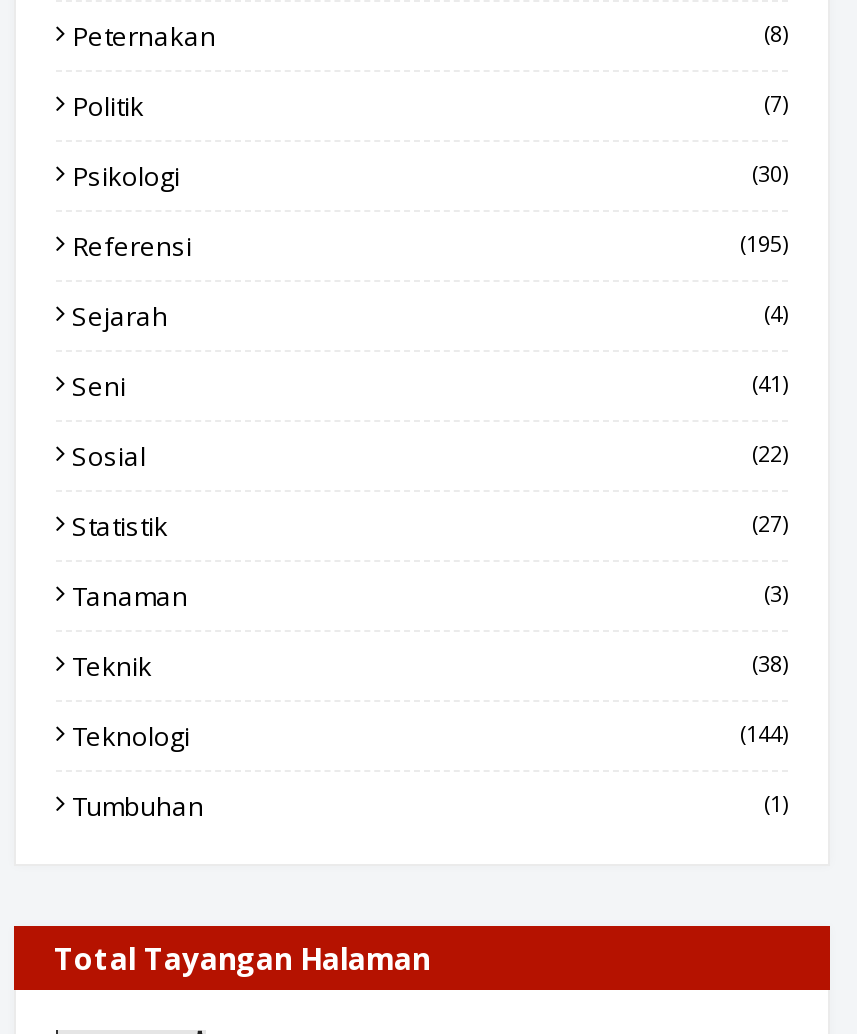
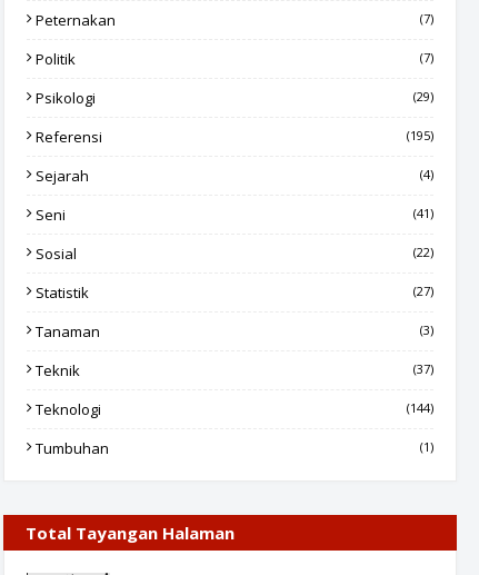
[764,18,788,48] (8) -> [420,10,433,27] (7)
[752,158,788,188] (30) -> [413,88,433,105] (29)
[752,648,788,678] (38) -> [413,360,433,377] (37)

